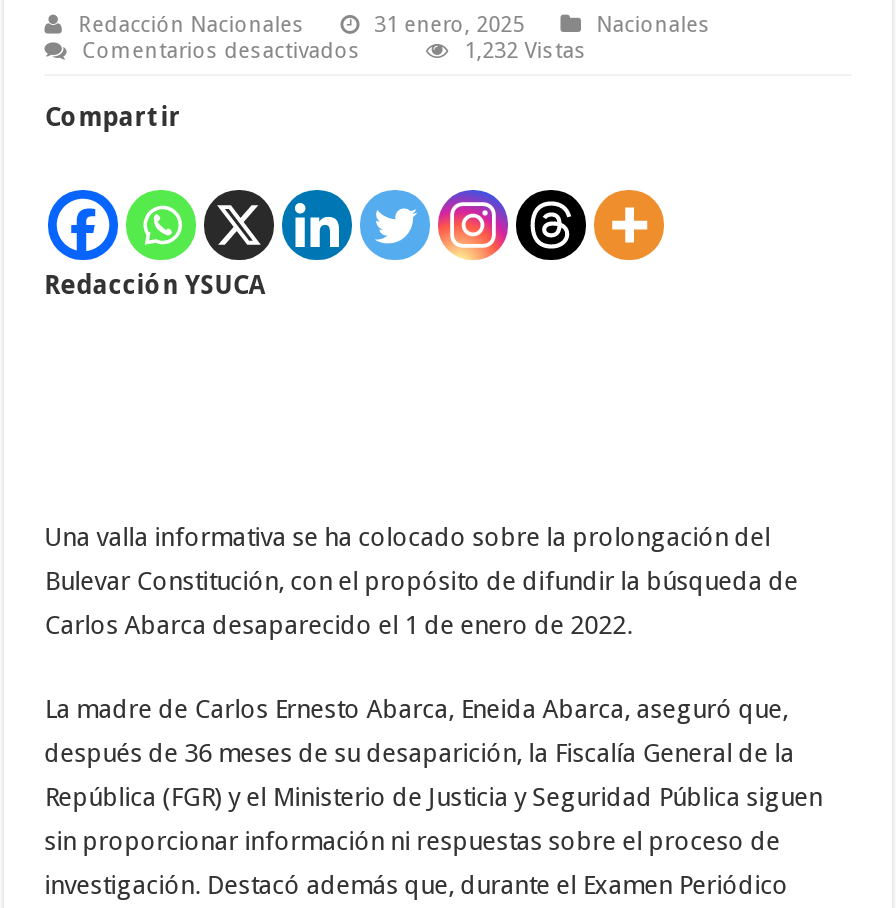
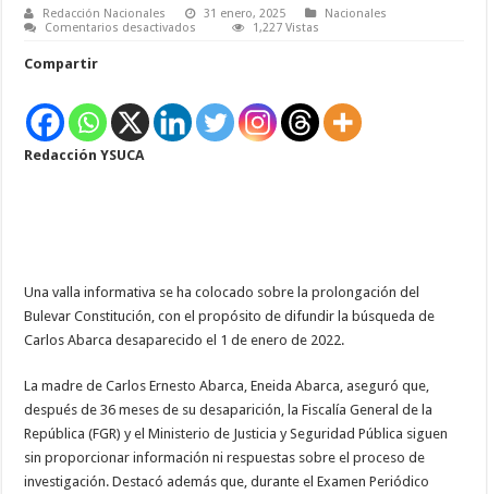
[464,38,586,64] 1,232 Vistas -> [253,21,319,35] 1,227 Vistas

